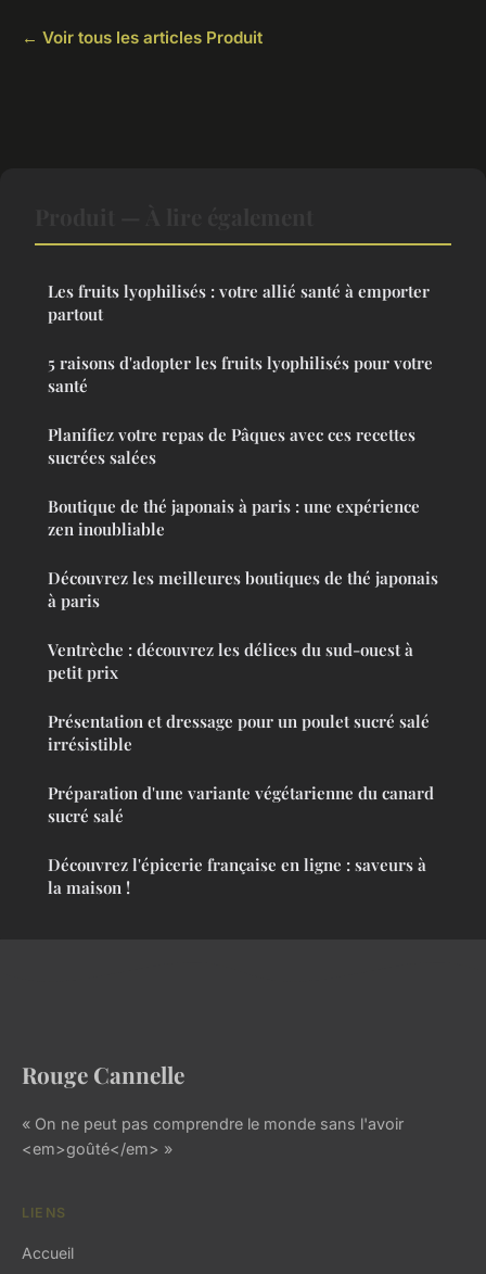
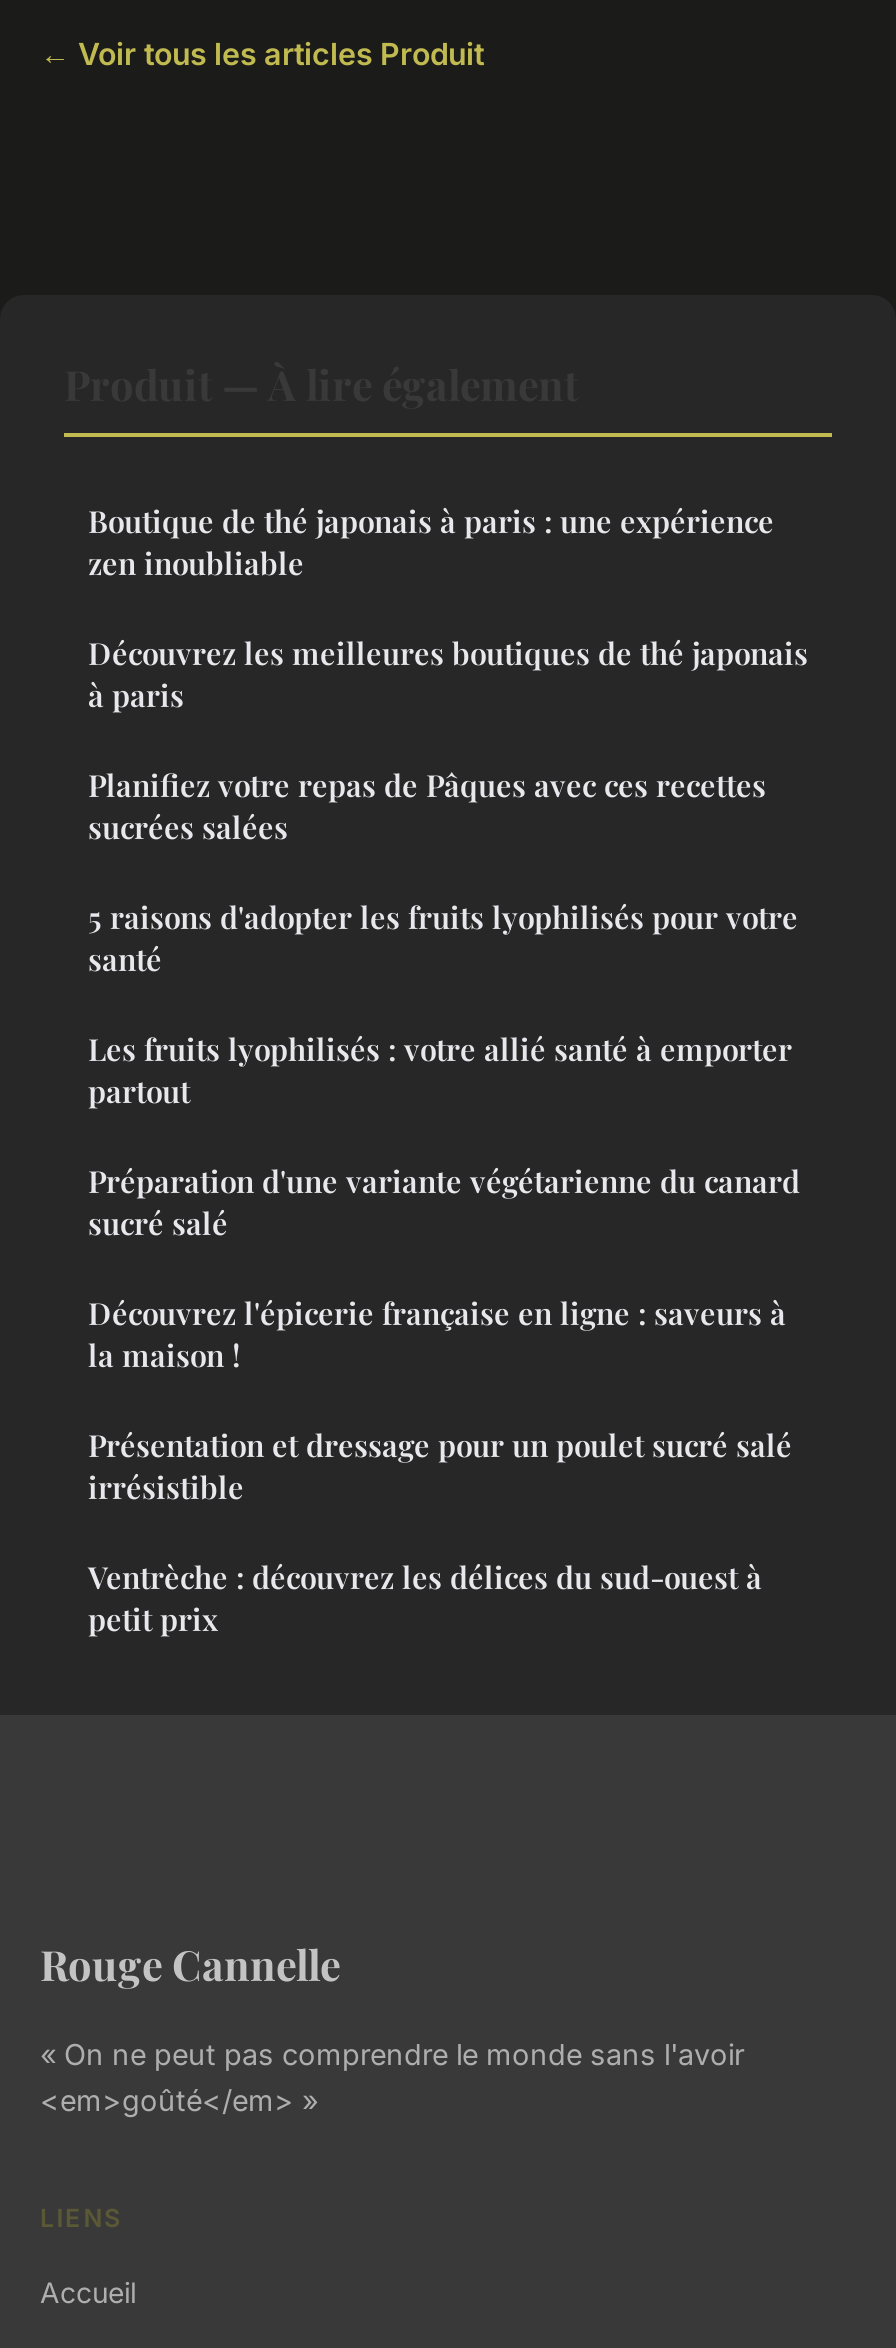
moved [48,281,433,468] -> [88,766,798,1112]: Les fruits lyophilisés : votre allié santé à emporter | partout | 5 raisons d'adopter les fruits lyophilisés pour votre | santé | Planifiez votre repas de Pâques avec ces recettes | sucrées salées
moved [48,496,438,612] -> [88,502,808,716]: Boutique de thé japonais à paris : une expérience | zen inoubliable | Découvrez les meilleures boutiques de thé japonais | à paris
moved [48,639,430,755] -> [88,1426,792,1640]: Ventrèche : découvrez les délices du sud-ouest à | petit prix | Présentation et dressage pour un poulet sucré salé | irrésistible
moved [48,782,434,899] -> [88,1162,800,1376]: Préparation d'une variante végétarienne du canard | sucré salé | Découvrez l'épicerie française en ligne : saveurs à | la maison !

